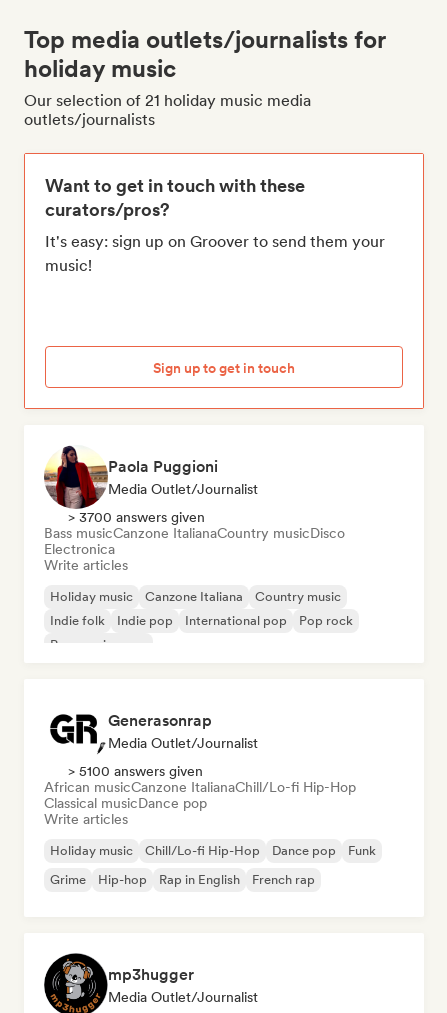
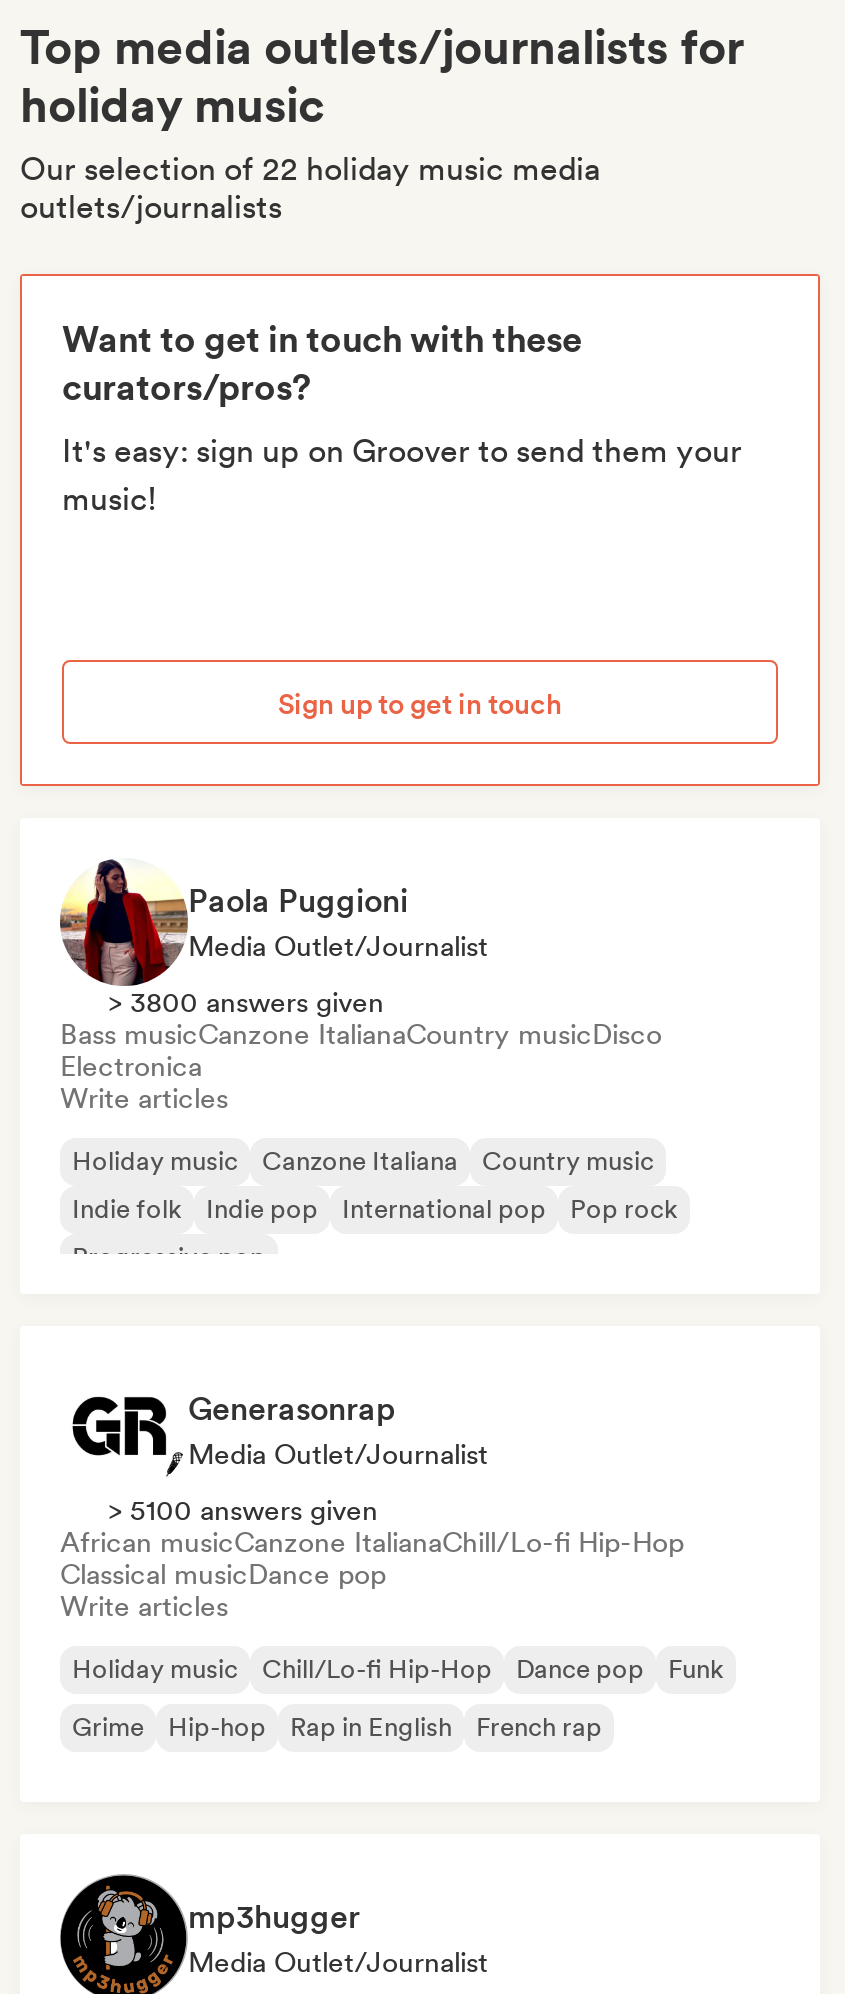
[24,91,311,110] Our selection of 21 holiday music media -> [20,150,600,188] Our selection of 22 holiday music media
[68,509,205,525] > 3700 answers given -> [108,986,384,1018] > 3800 answers given

